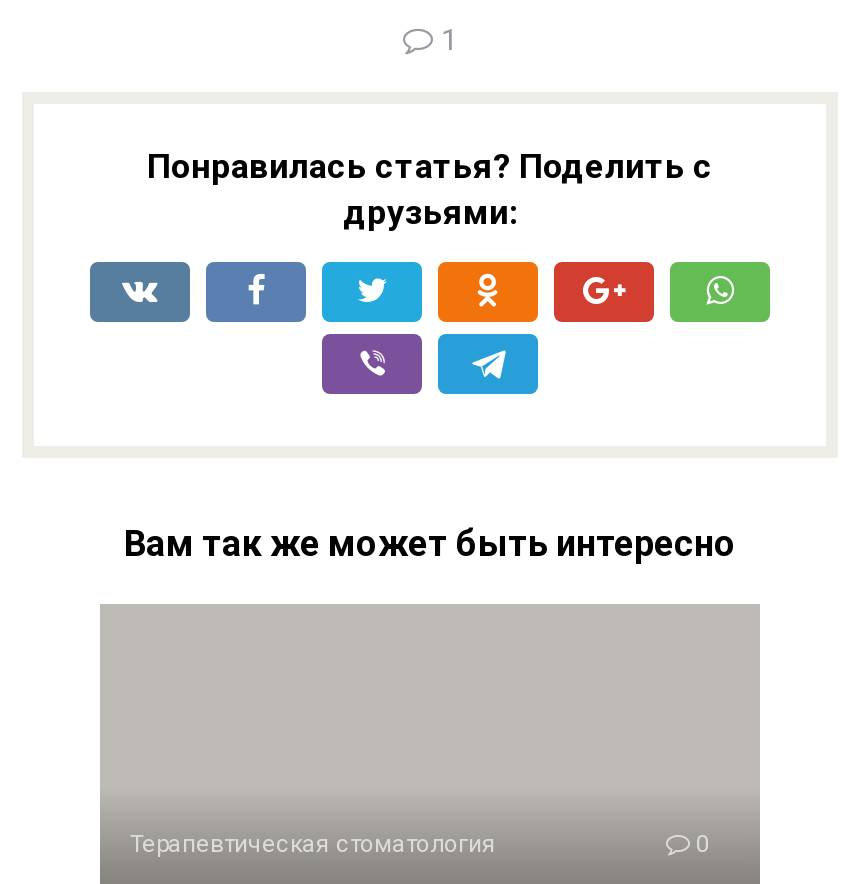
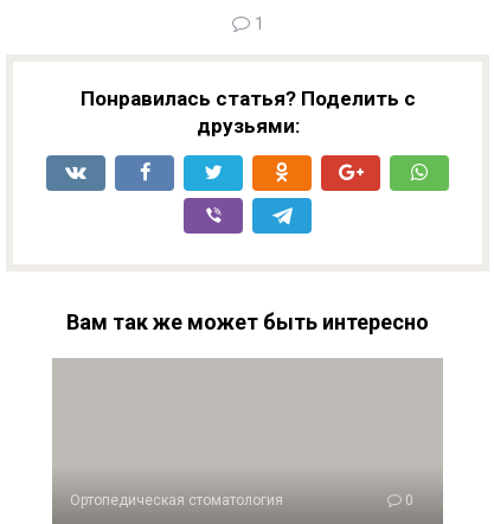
[130,830,496,858] Терапевтическая стоматология -> [70,492,283,509] Ортопедическая стоматология

